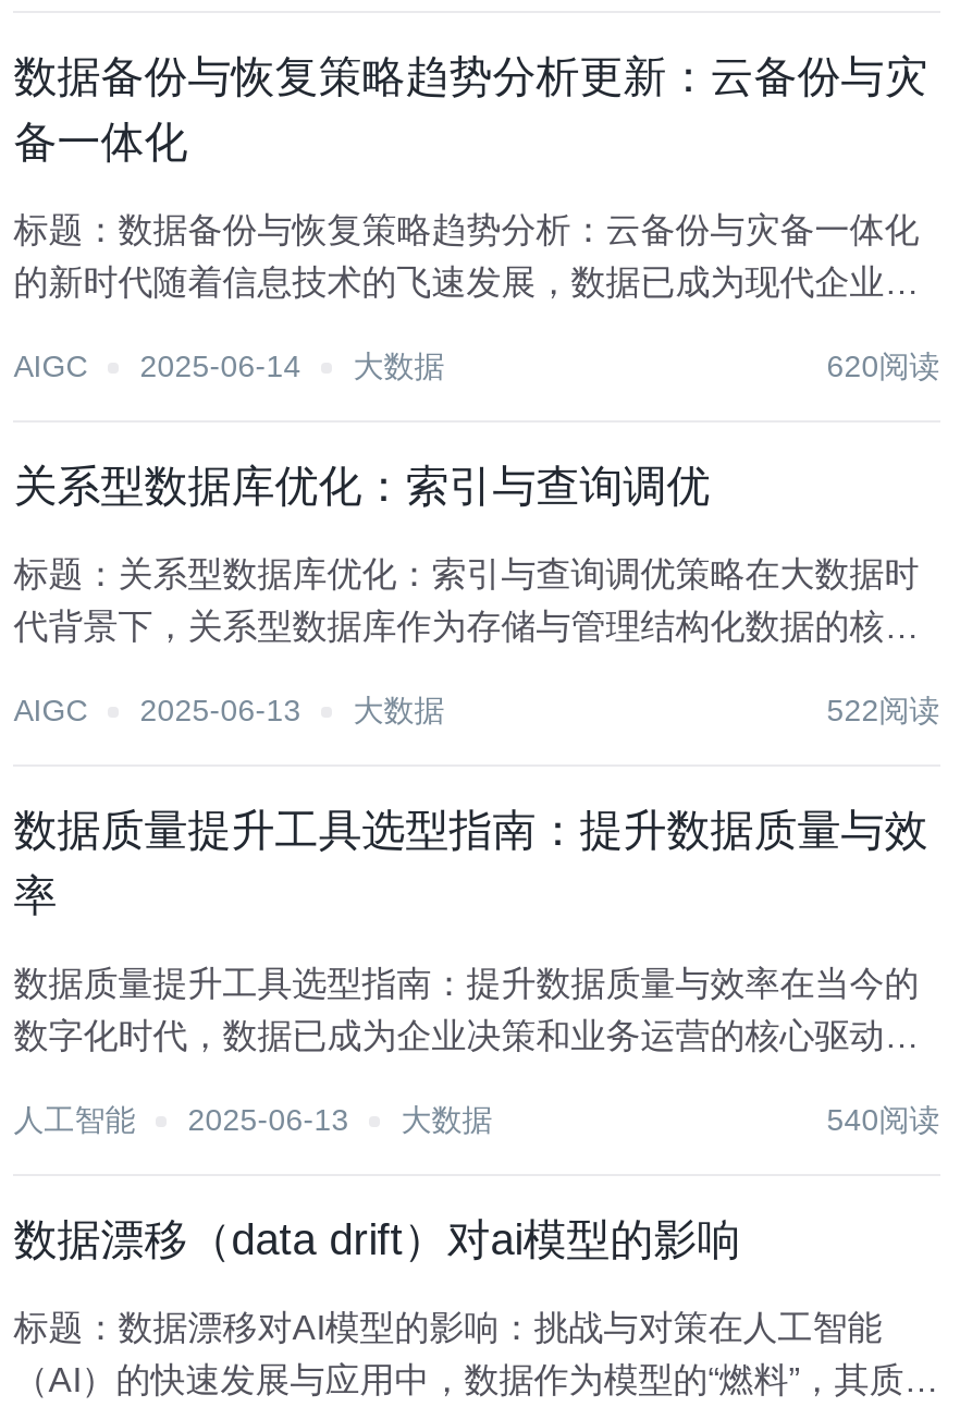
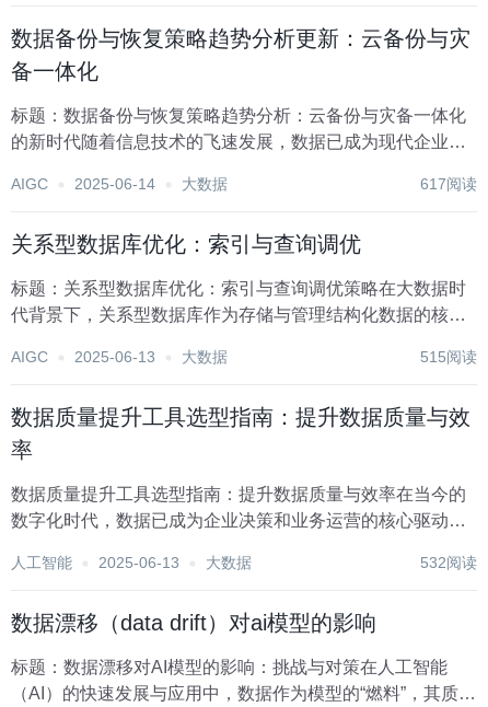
[827,348,940,383] 620阅读 -> [420,175,477,193] 617阅读
[827,693,940,727] 522阅读 -> [420,348,477,366] 515阅读
[827,1102,940,1137] 540阅读 -> [420,554,477,571] 532阅读

